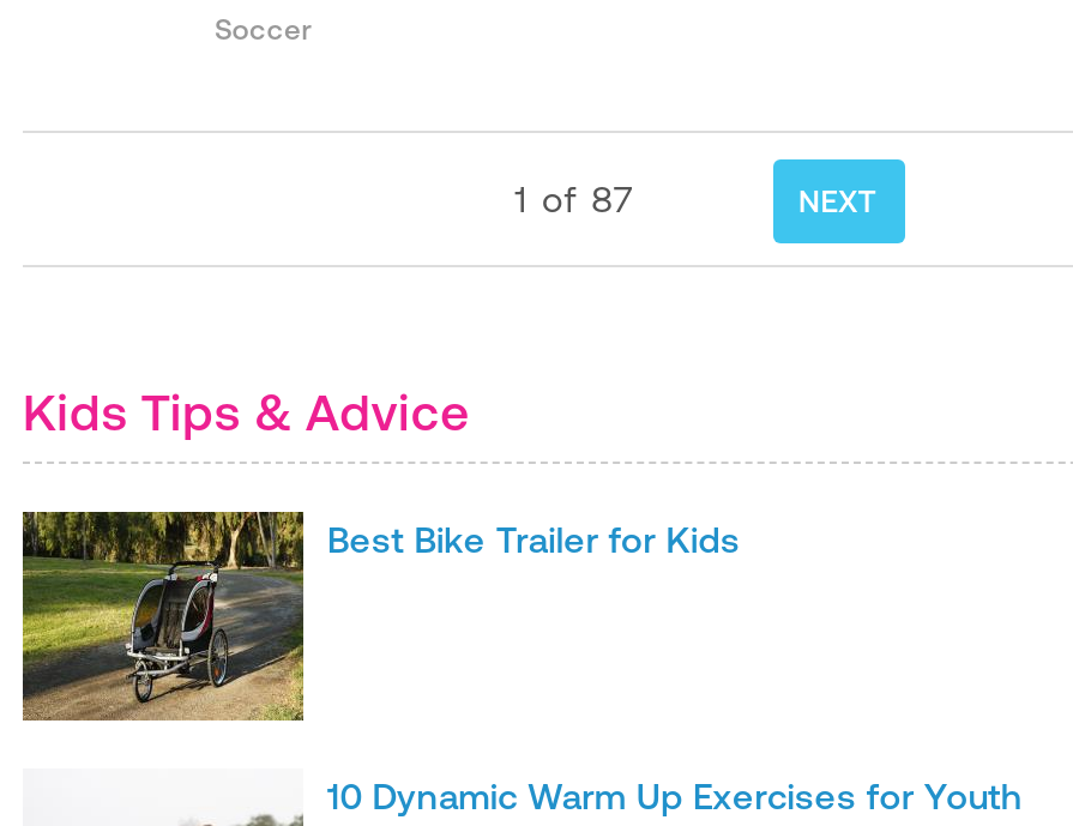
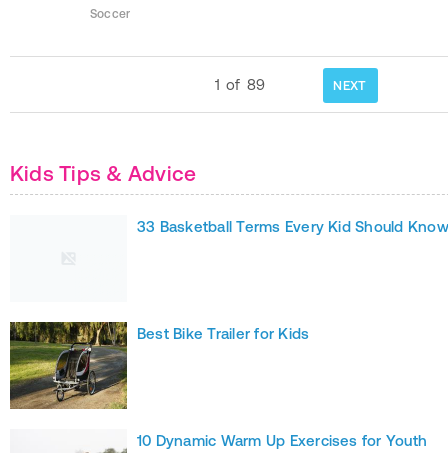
[515,179,634,219] 1 of 87 -> [215,76,265,93] 1 of 89
none -> [137,218,448,235] 33 Basketball Terms Every Kid Should Know

